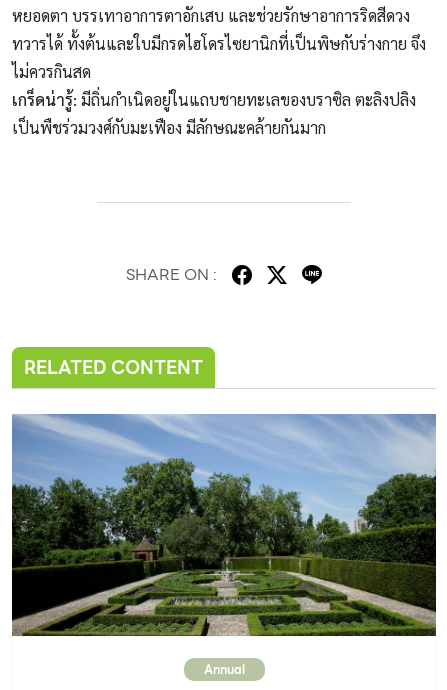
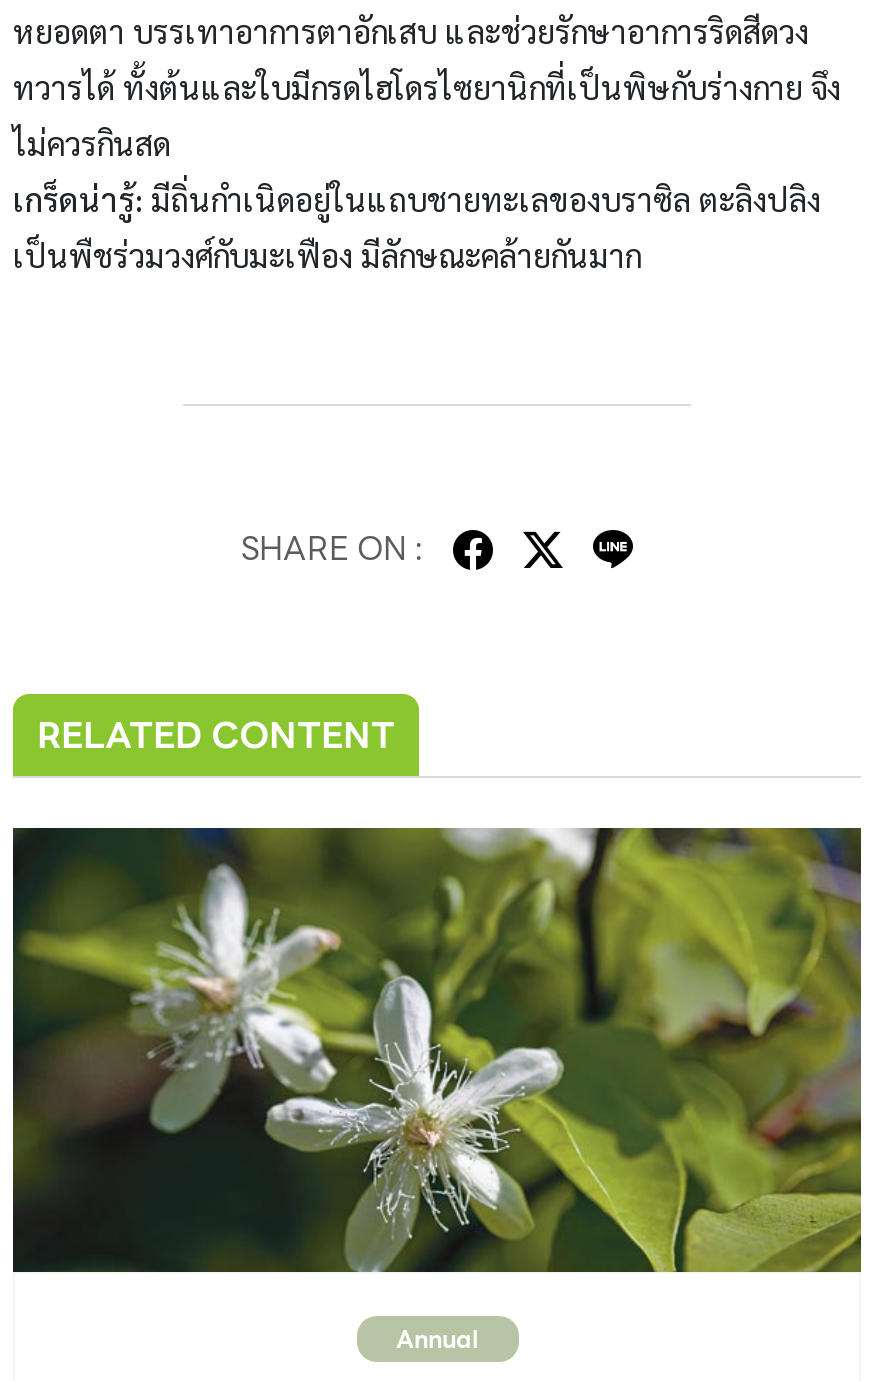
[11,413,437,637] [image] -> [11,826,863,1274] [image]

